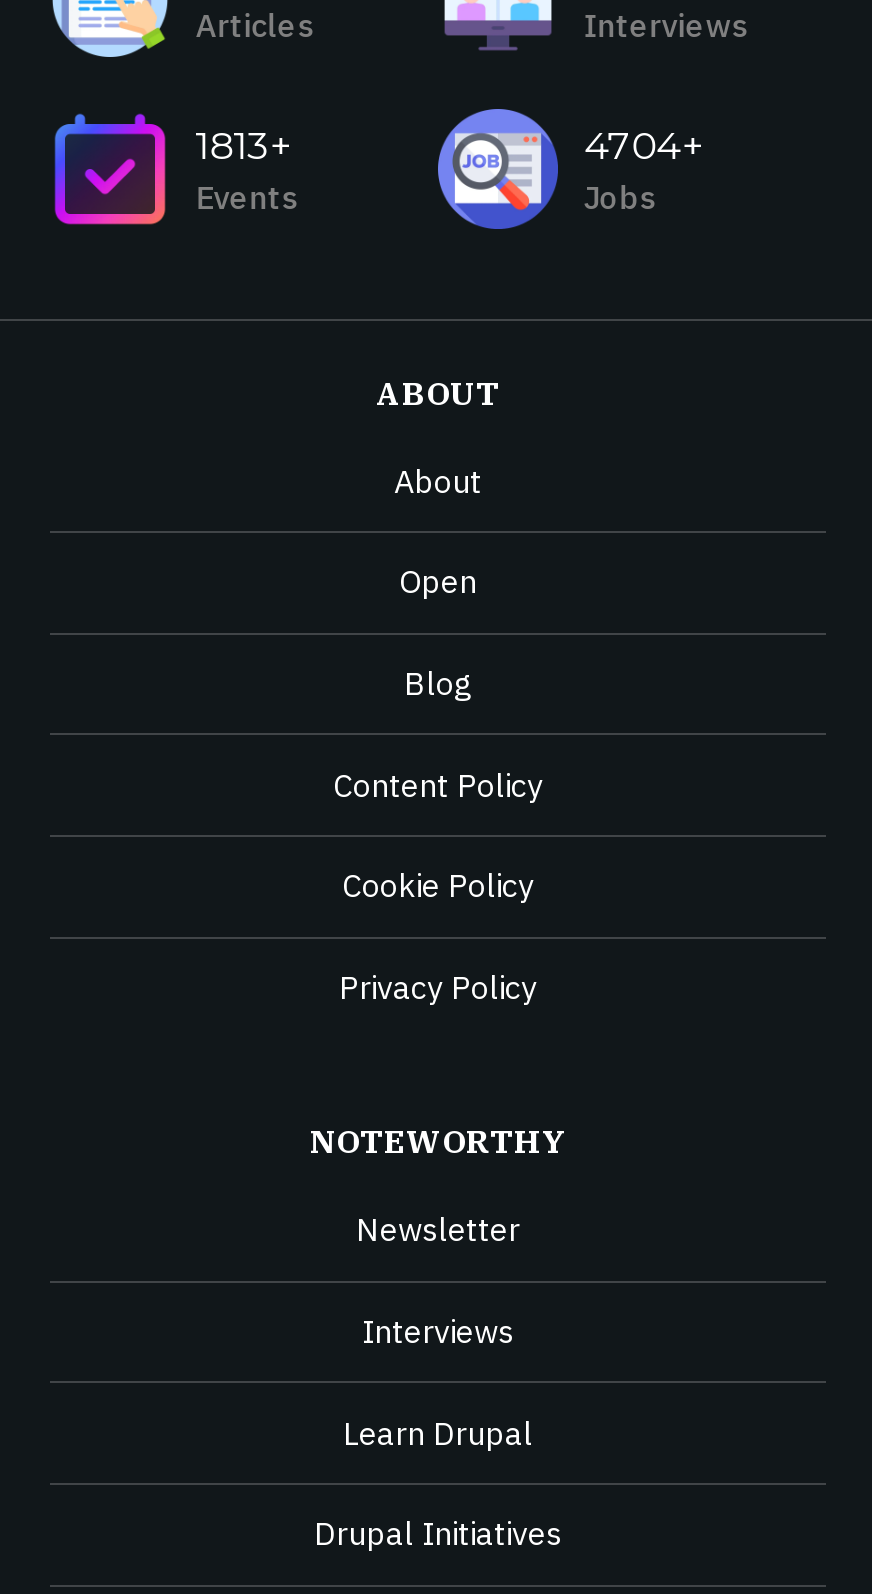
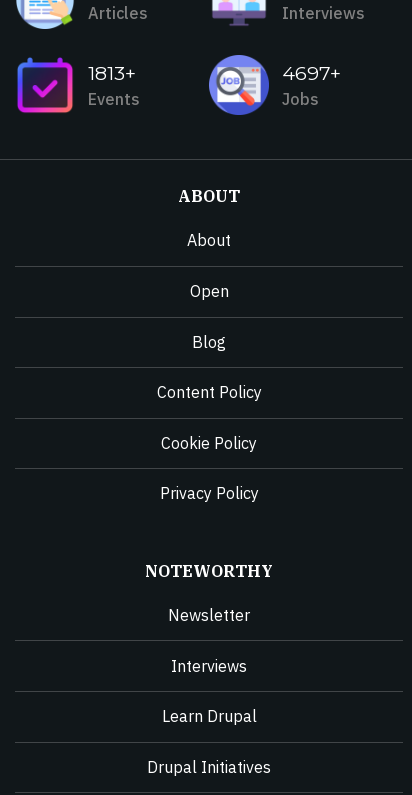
[584,121,704,169] 4704+ -> [282,61,341,85] 4697+

